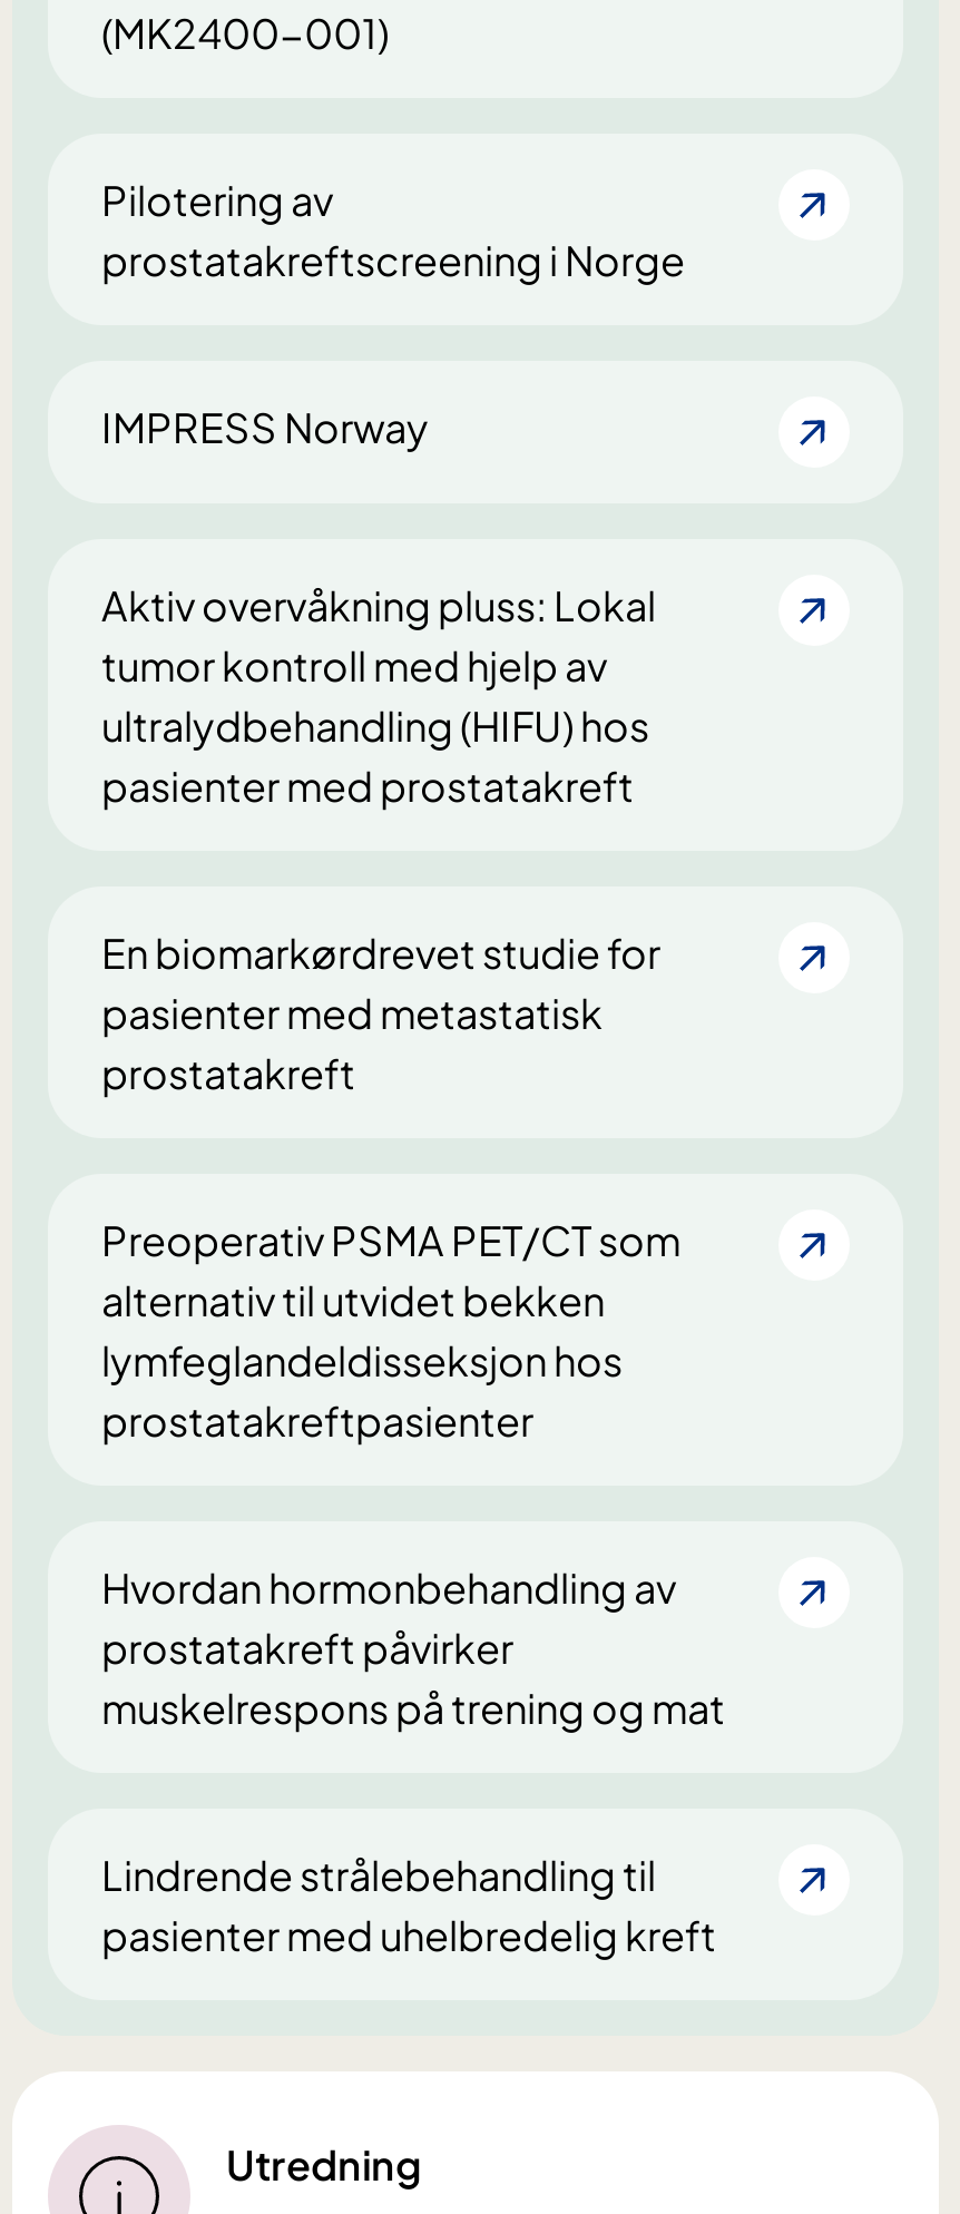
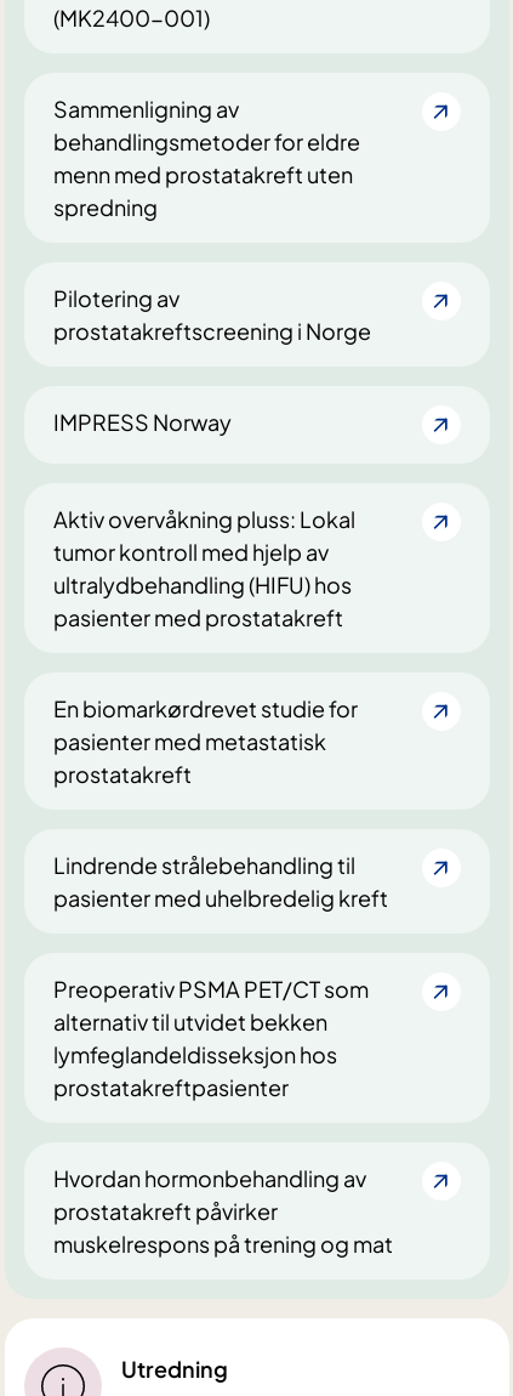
none -> [53,95,360,221] Sammenligning av | behandlingsmetoder for eldre | menn med prostatakreft uten | spredning
moved [101,1214,725,1733] -> [53,975,393,1258]: Preoperativ PSMA PET/CT som | alternativ til utvidet bekken | lymfeglandeldisseksjon hos | prostatakreftpasienter | Hvordan hormonbehandling av | prostatakreft påvirker | muskelrespons på trening og mat
moved [101,1849,716,1960] -> [53,851,388,912]: Lindrende strålebehandling til | pasienter med uhelbredelig kreft

